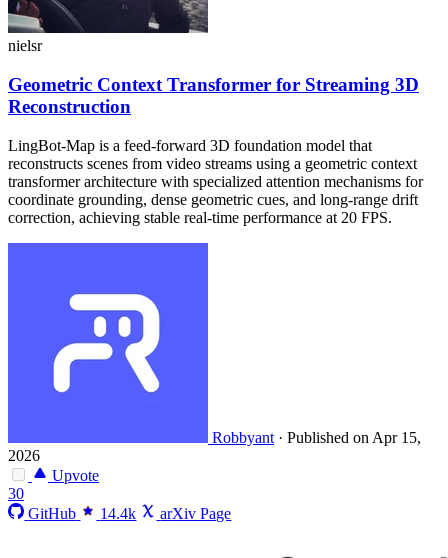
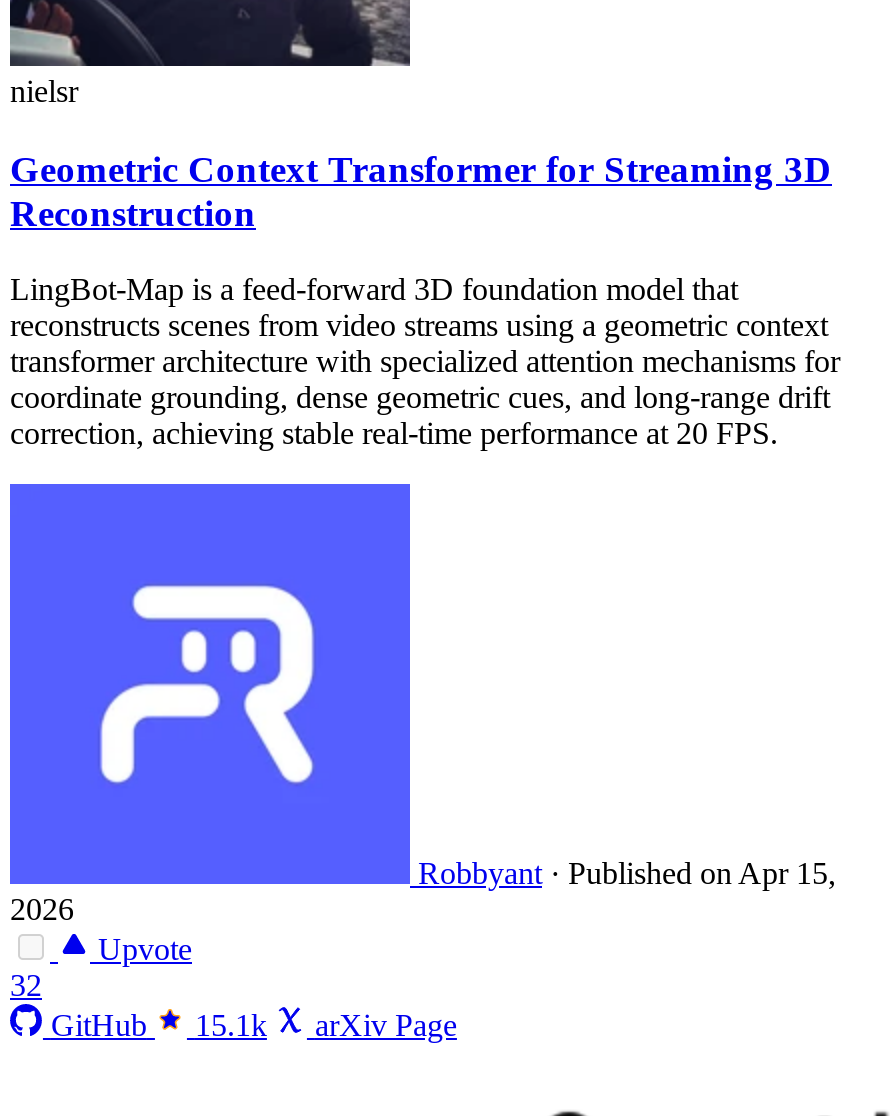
[8,484,24,501] 30 -> [10,969,42,1003] 32
[28,504,231,521] GitHub 14.4k arXiv Page -> [51,1009,457,1043] GitHub 15.1k arXiv Page

